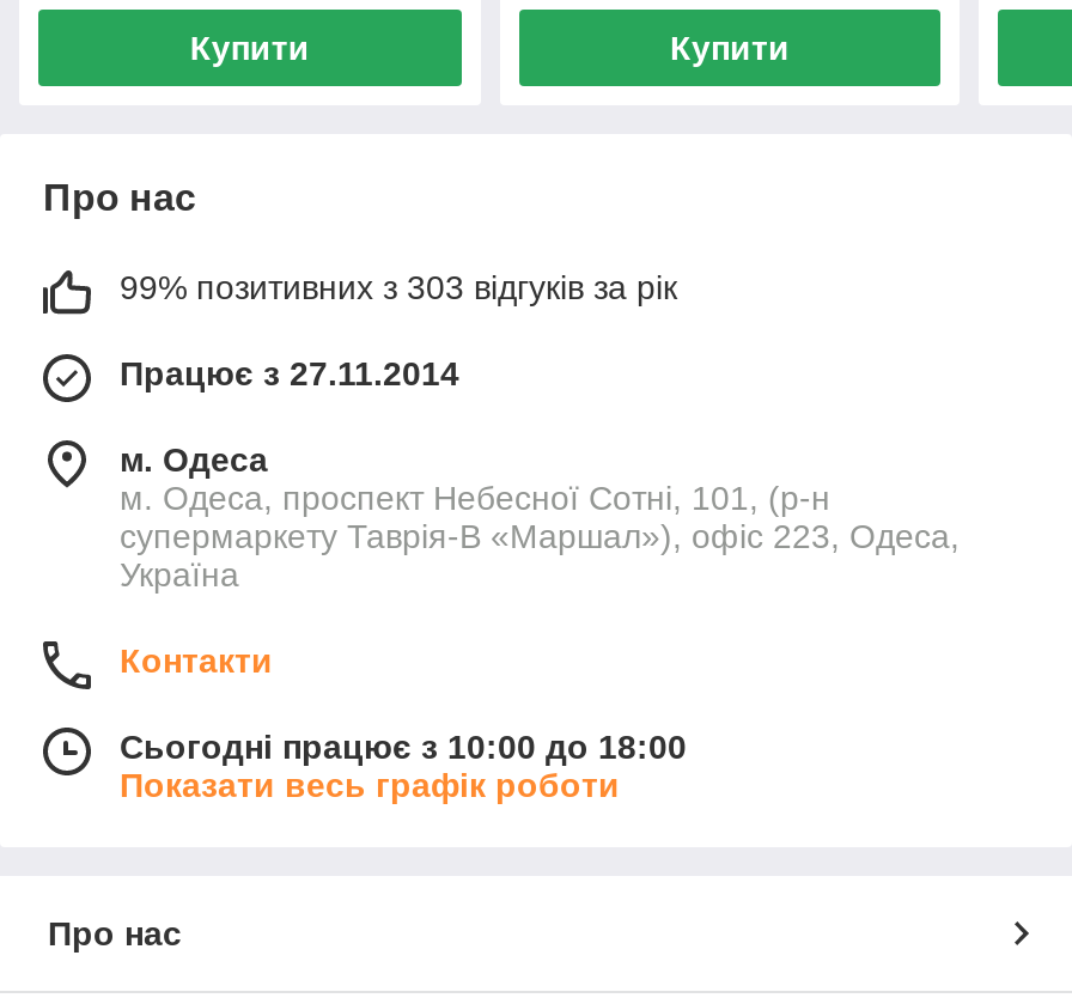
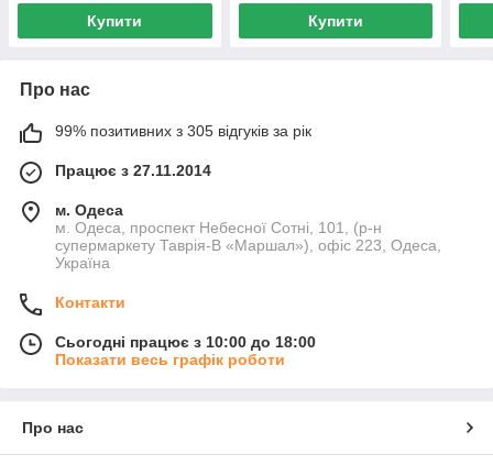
[120,269,677,307] 99% позитивних з 303 відгуків за рік -> [55,122,311,140] 99% позитивних з 305 відгуків за рік

